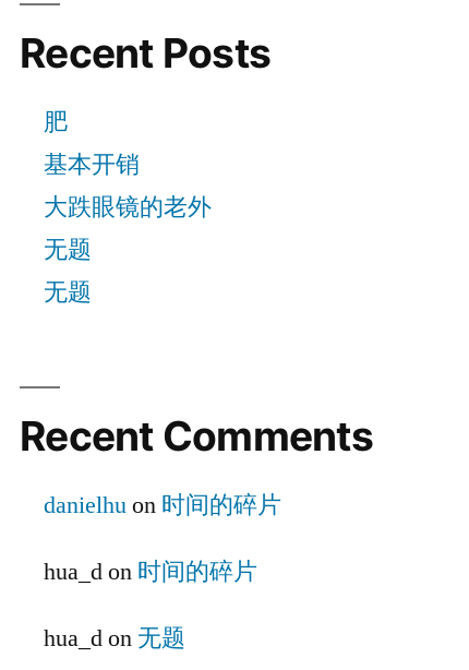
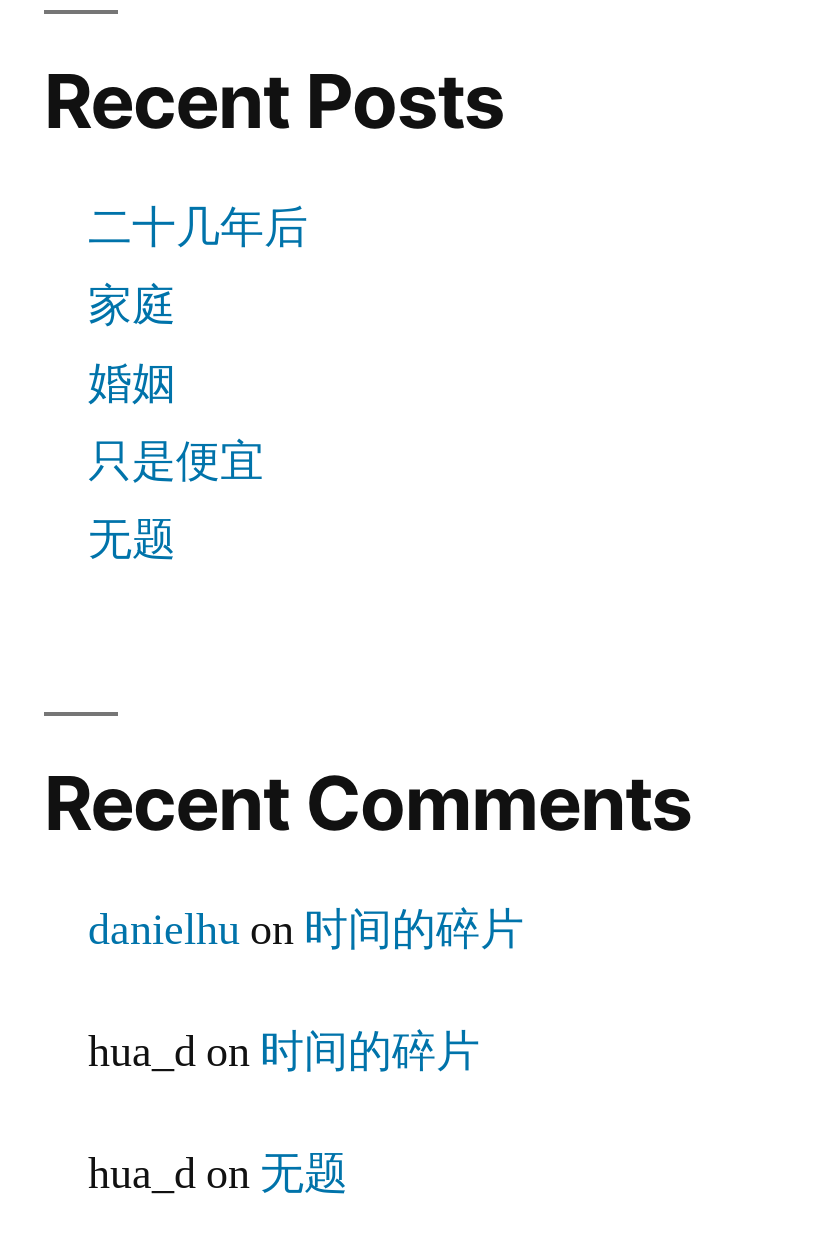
[44,107,212,265] 肥 | 基本开销 | 大跌眼镜的老外 | 无题 -> [88,200,308,490] 二十几年后 | 家庭 | 婚姻 | 只是便宜

